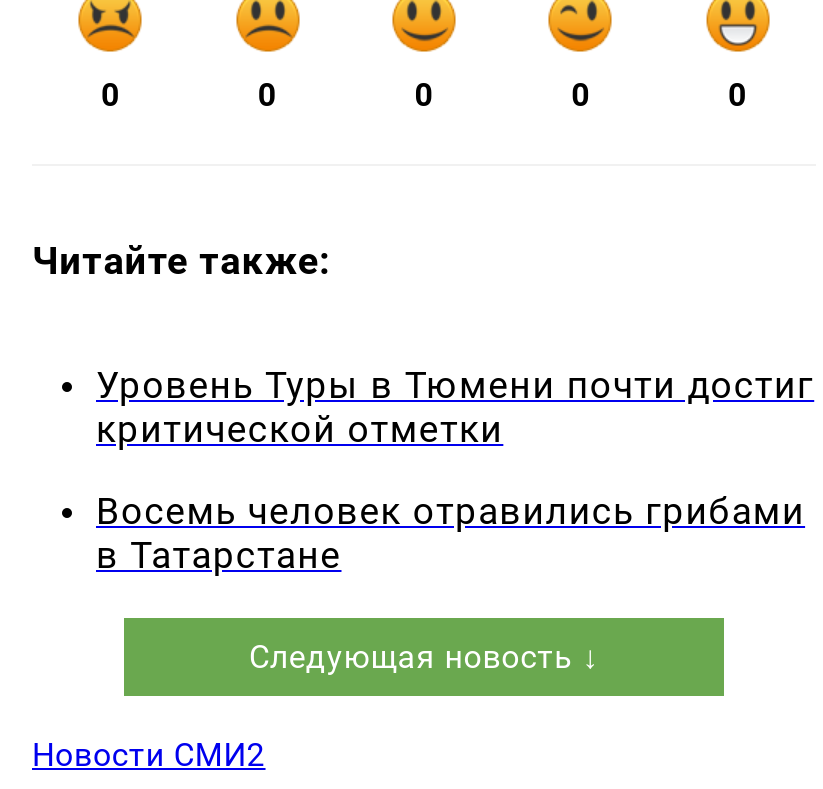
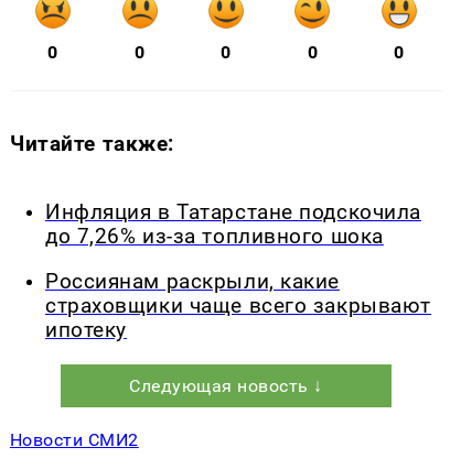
[96,365,814,453] Уровень Туры в Тюмени почти достиг | критической отметки -> [45,201,421,249] Инфляция в Татарстане подскочила | до 7,26% из-за топливного шока
[96,490,805,578] Восемь человек отравились грибами | в Татарстане -> [45,270,431,343] Россиянам раскрыли, какие | страховщики чаще всего закрывают | ипотеку

